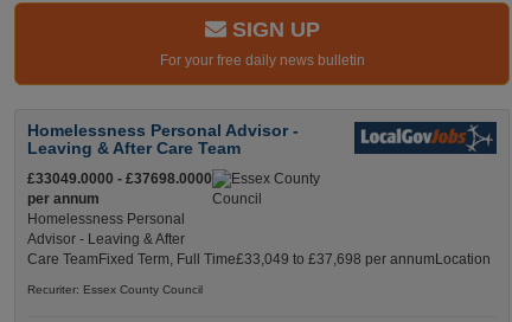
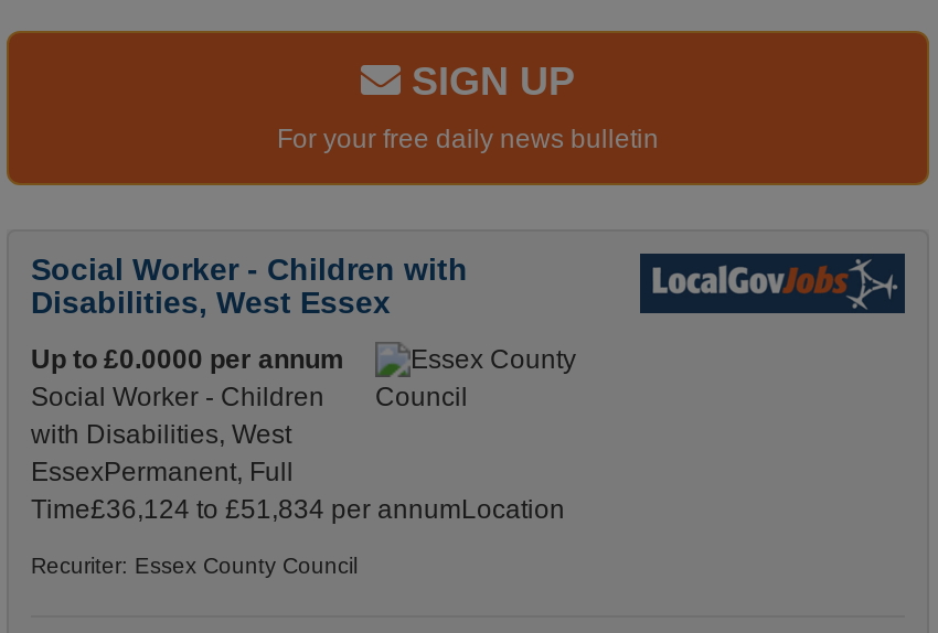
[27,121,299,157] Homelessness Personal Advisor - | Leaving & After Care Team -> [31,251,468,320] Social Worker - Children with | Disabilities, West Essex
[27,170,491,268] £33049.0000 - £37698.0000 | per annum | Homelessness Personal | Advisor - Leaving & After | Care TeamFixed Term, Full Time£33,049 to £37,698 per annumLocation -> [31,344,565,525] Up to £0.0000 per annum | Social Worker - Children | with Disabilities, West | EssexPermanent, Full | Time£36,124 to £51,834 per annumLocation

